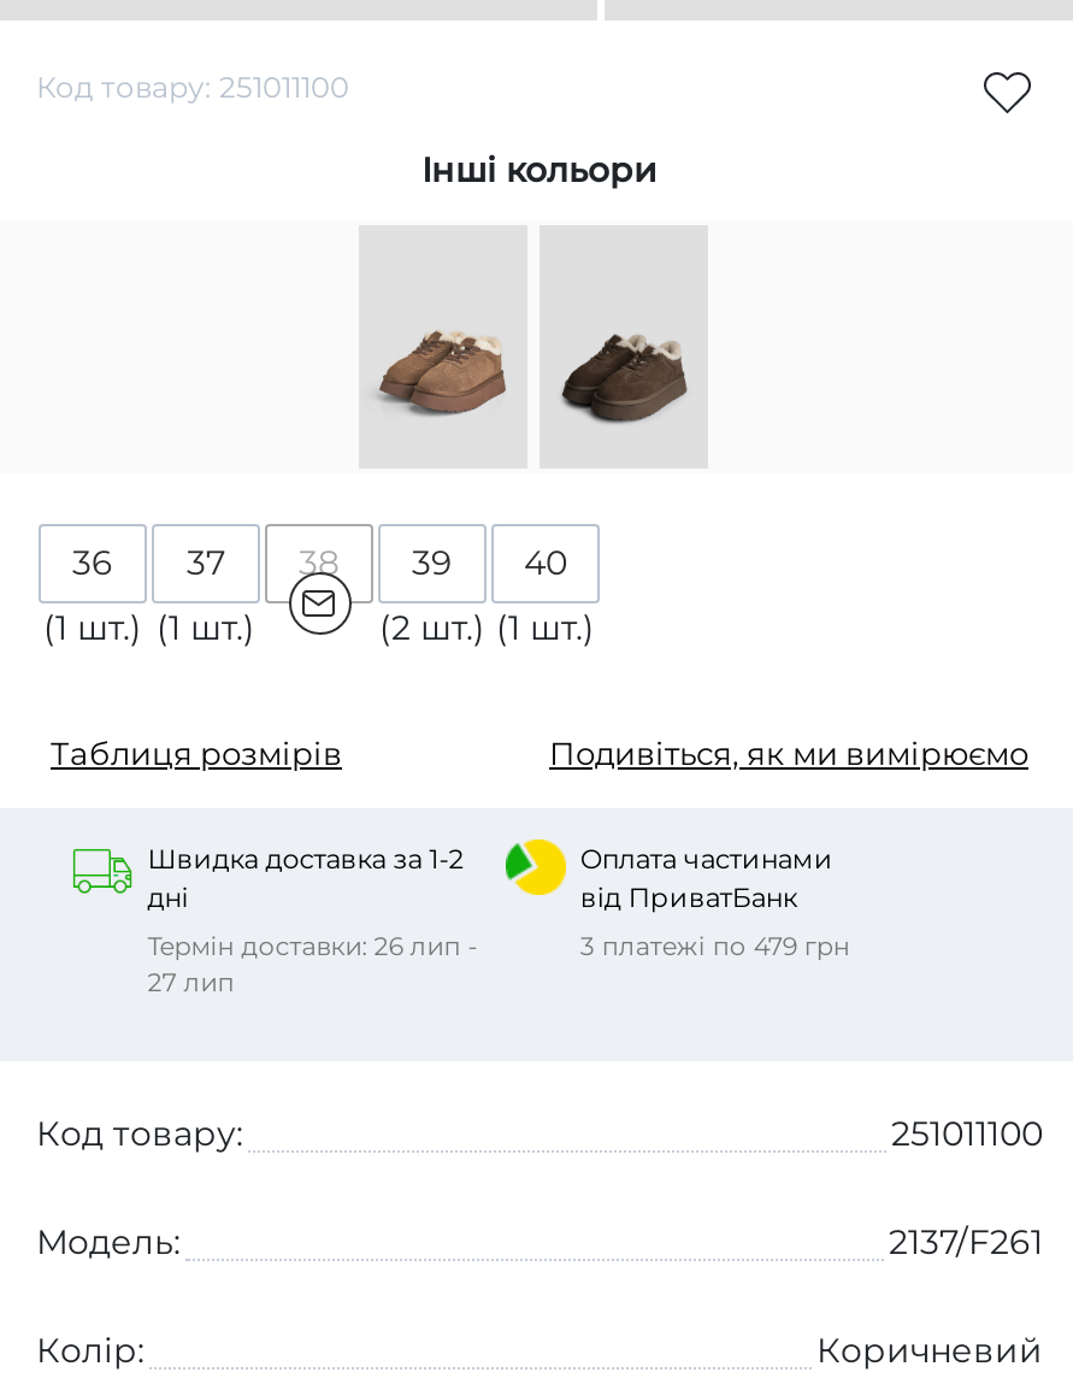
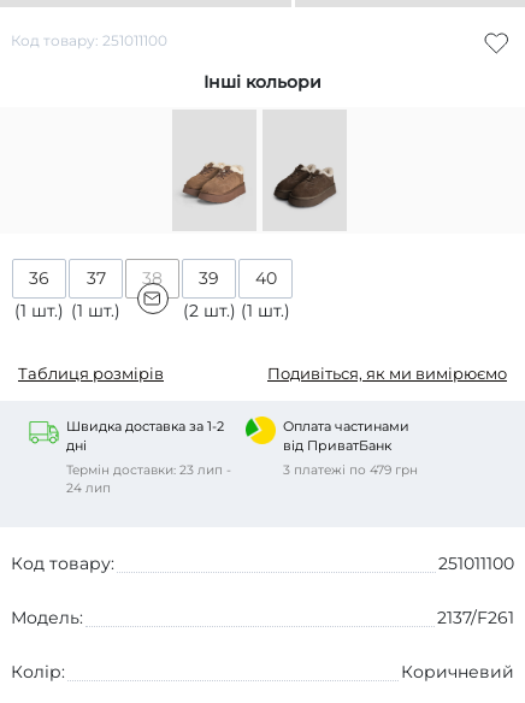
[148,930,478,962] Термін доставки: 26 лип - -> [66,462,231,478] Термін доставки: 23 лип -
[148,966,234,998] 27 лип -> [66,480,111,496] 24 лип

